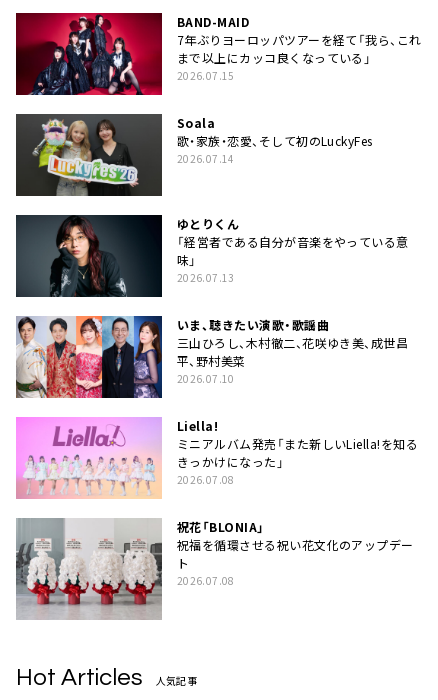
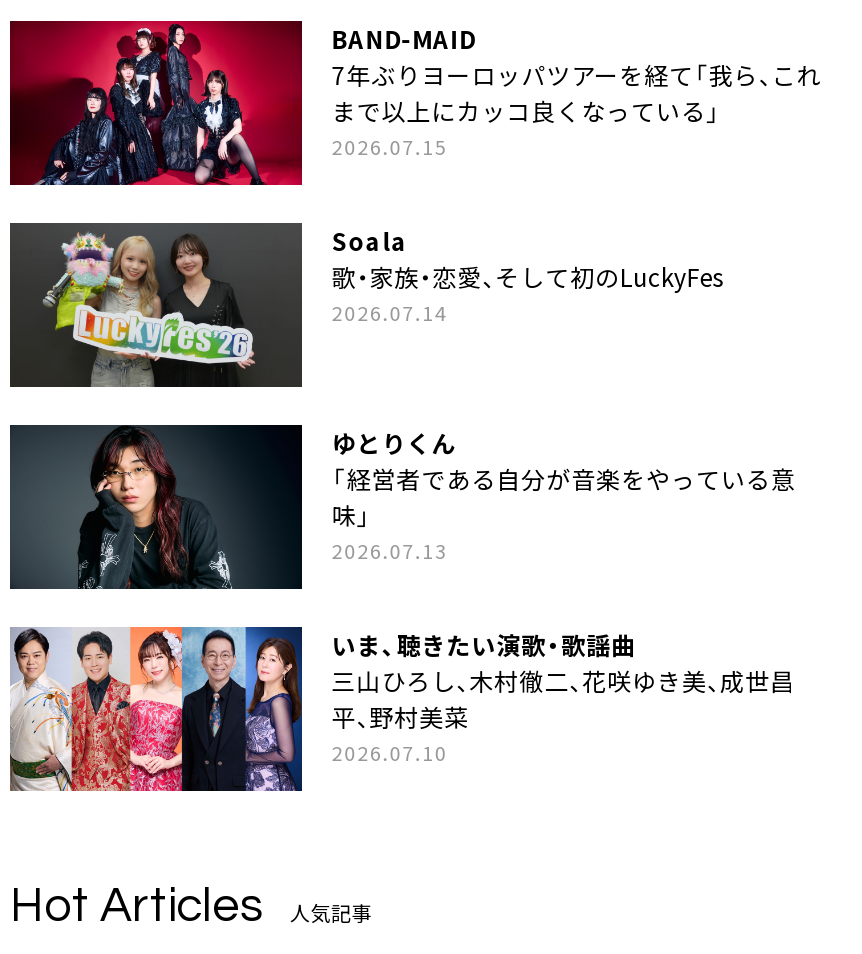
[15,416,418,588] [image] | Liella! | ミニアルバム発売「また新しいLiella!を知る | きっかけになった」 | 2026.07.08 | 祝花「BLONIA」 | 祝福を循環させる祝い花文化のアップデー | ト | 2026.07.08 -> none
[16,517,162,620] [image] -> none

